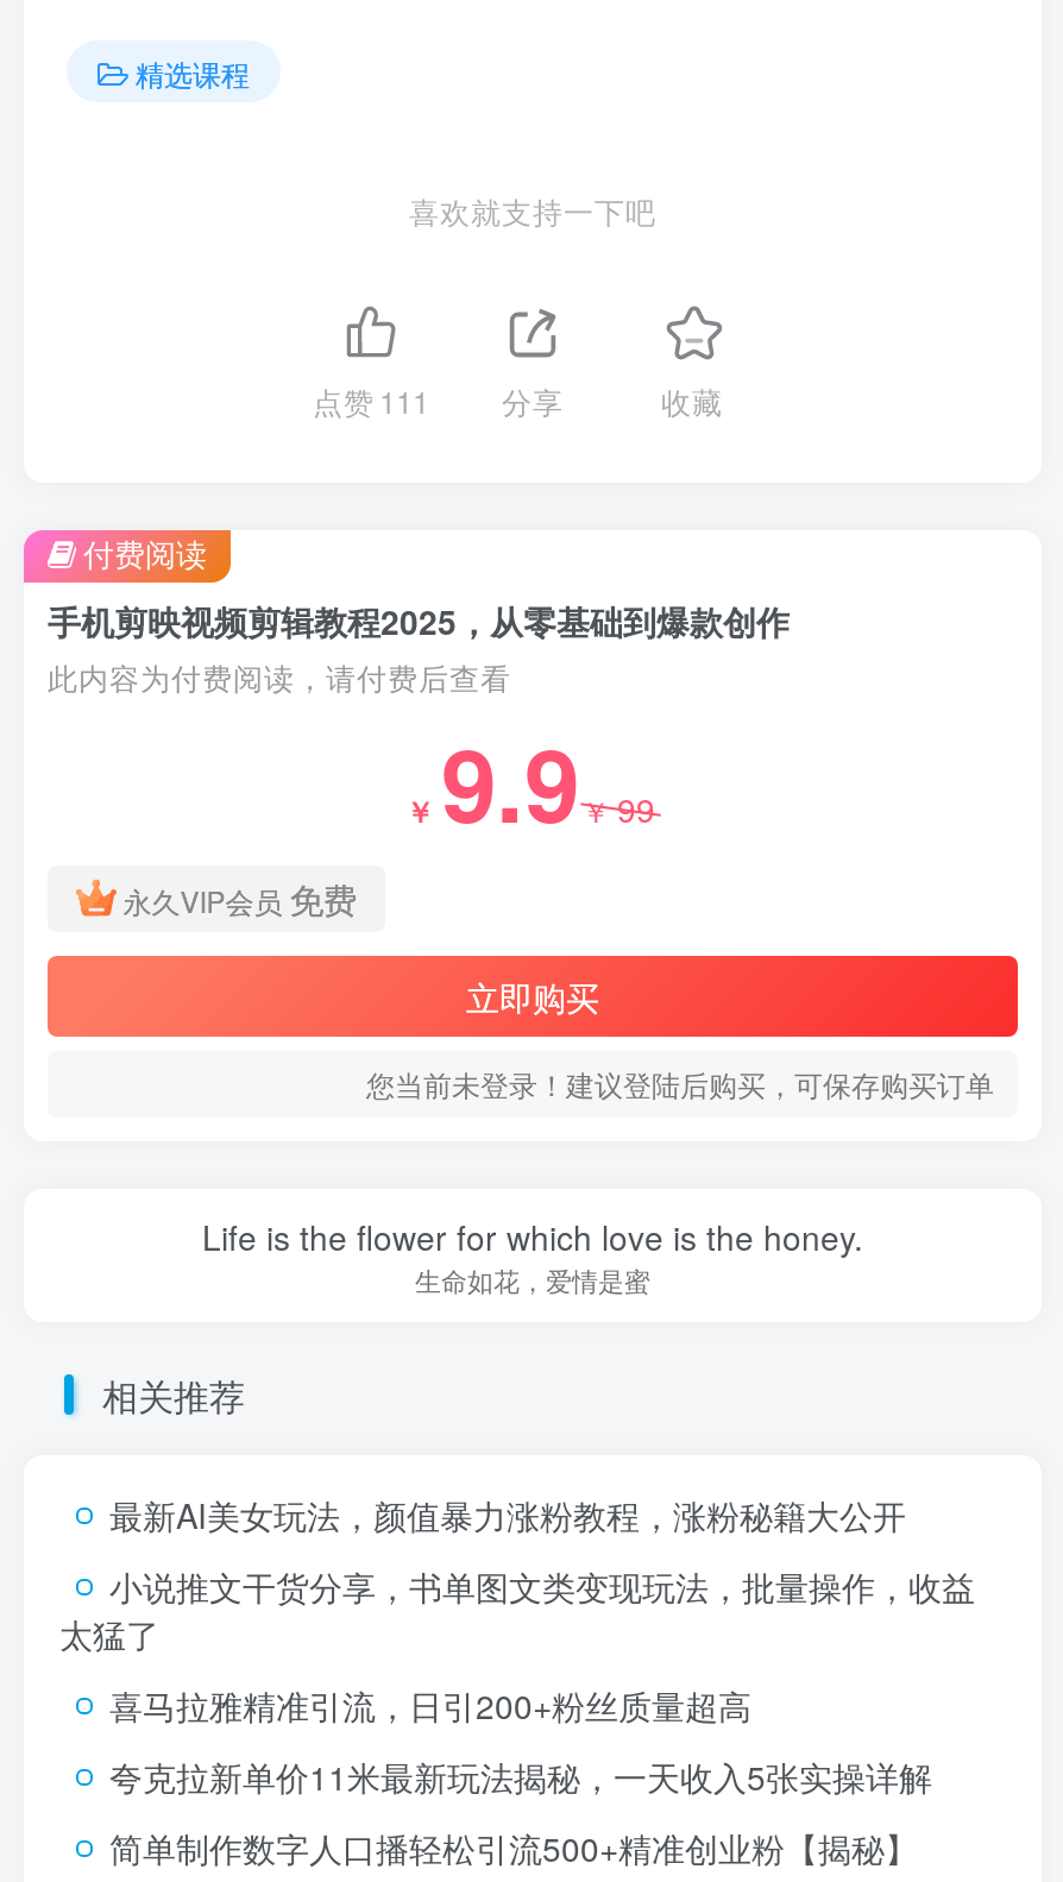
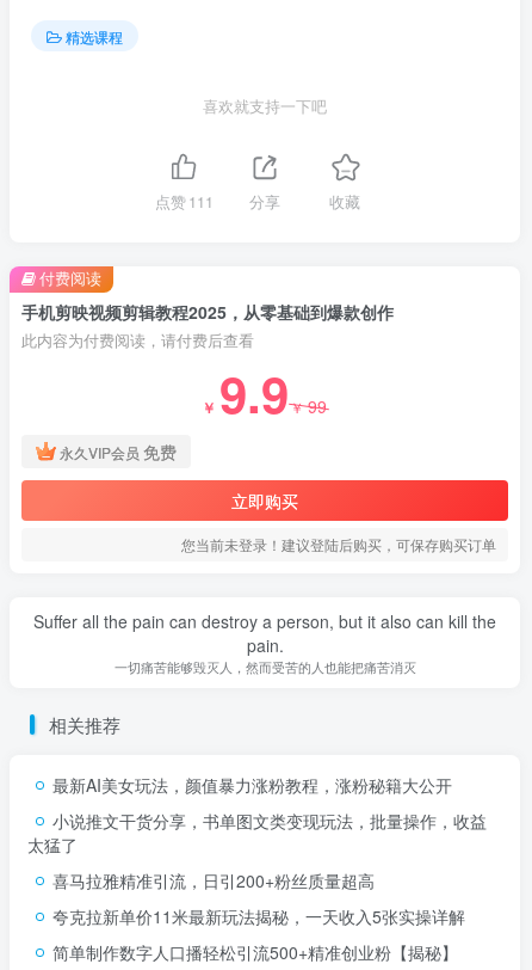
[202,1212,863,1297] Life is the flower for which love is the honey. | 生命如花，爱情是蜜 -> [33,609,496,676] Suffer all the pain can destroy a person, but it also can kill the | pain. | 一切痛苦能够毁灭人，然而受苦的人也能把痛苦消灭

